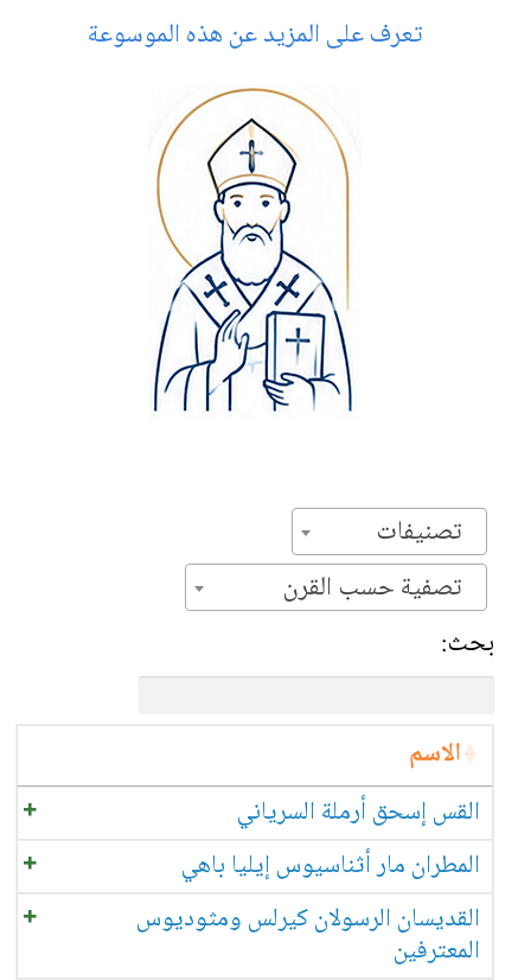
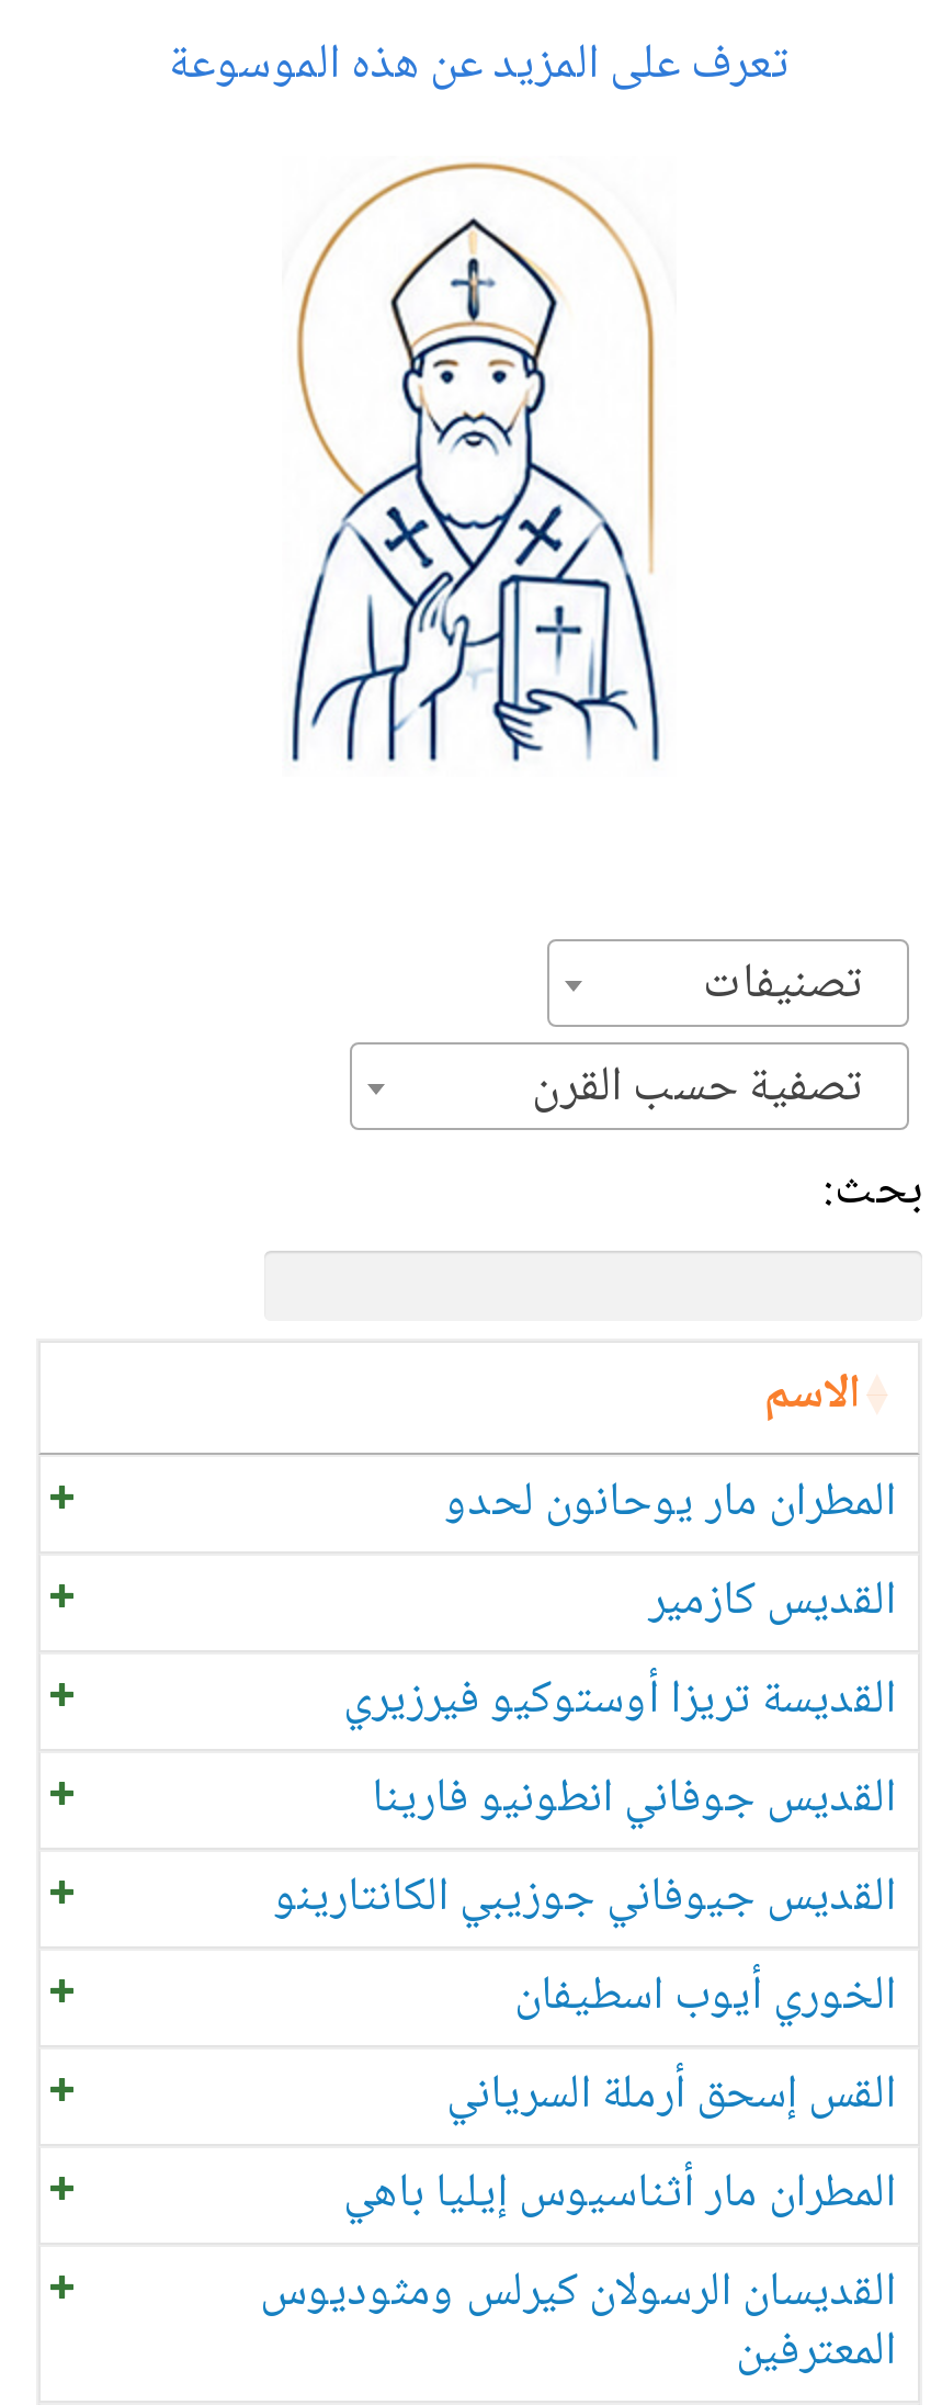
none -> [273,1464,896,2039] المطران مار يوحانون لحدو | القديس كازمير | القديسة تريزا أوستوكيو فيرزيري | القديس جوفاني انطونيو فارينا | القديس جيوفاني جوزيبي الكانتارينو | الخوري أيوب اسطيفان

